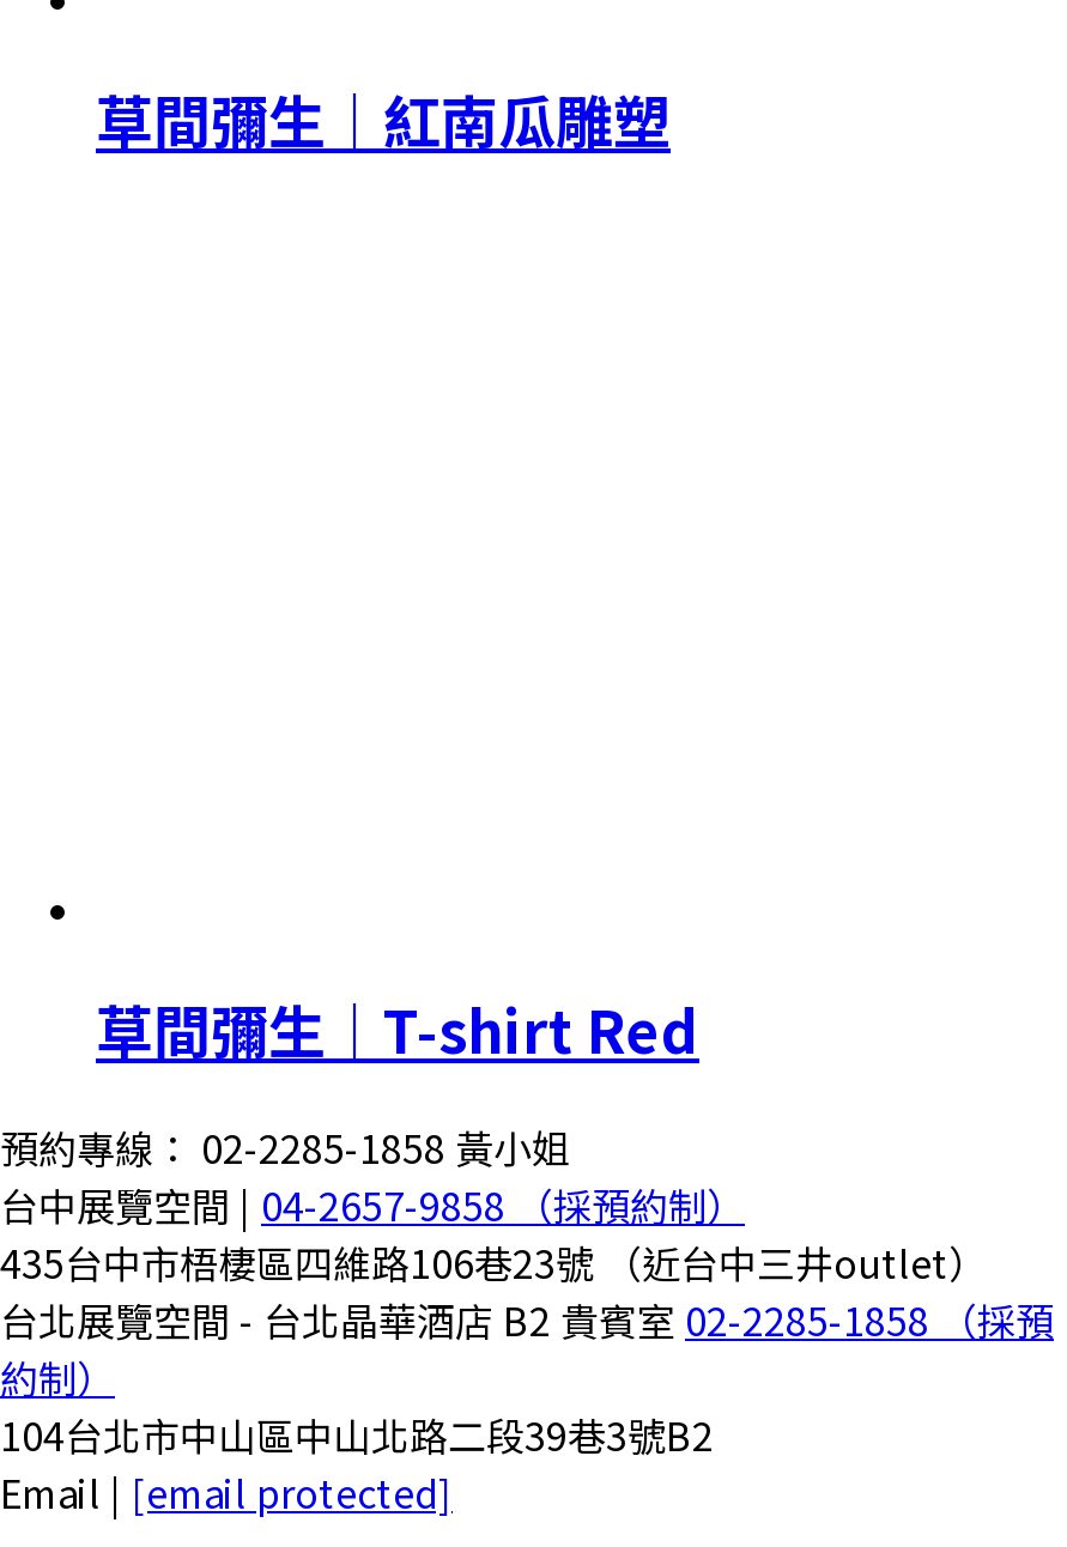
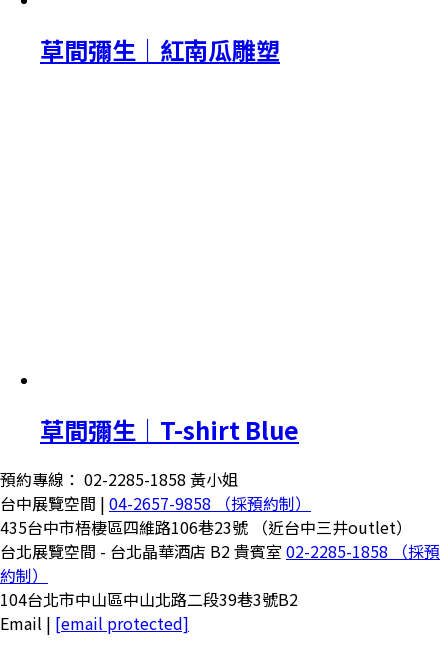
[96,986,699,1070] 草間彌生｜T-shirt Red -> [40,412,299,447] 草間彌生｜T-shirt Blue

